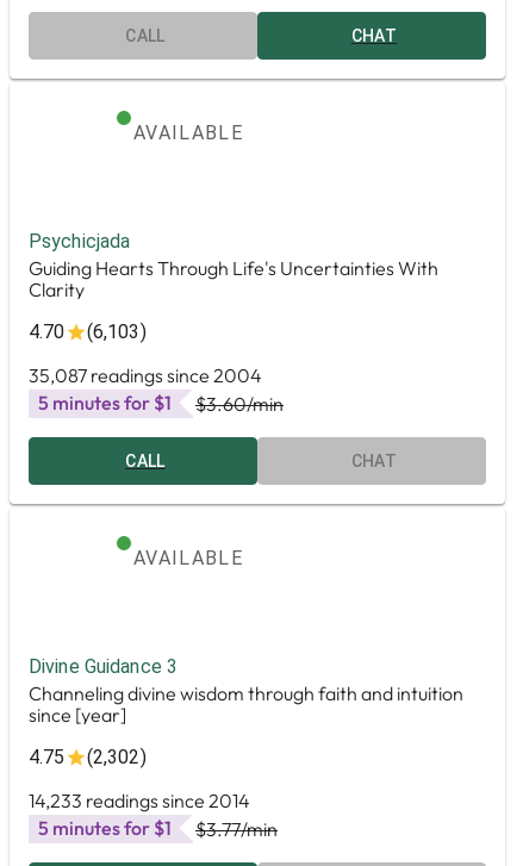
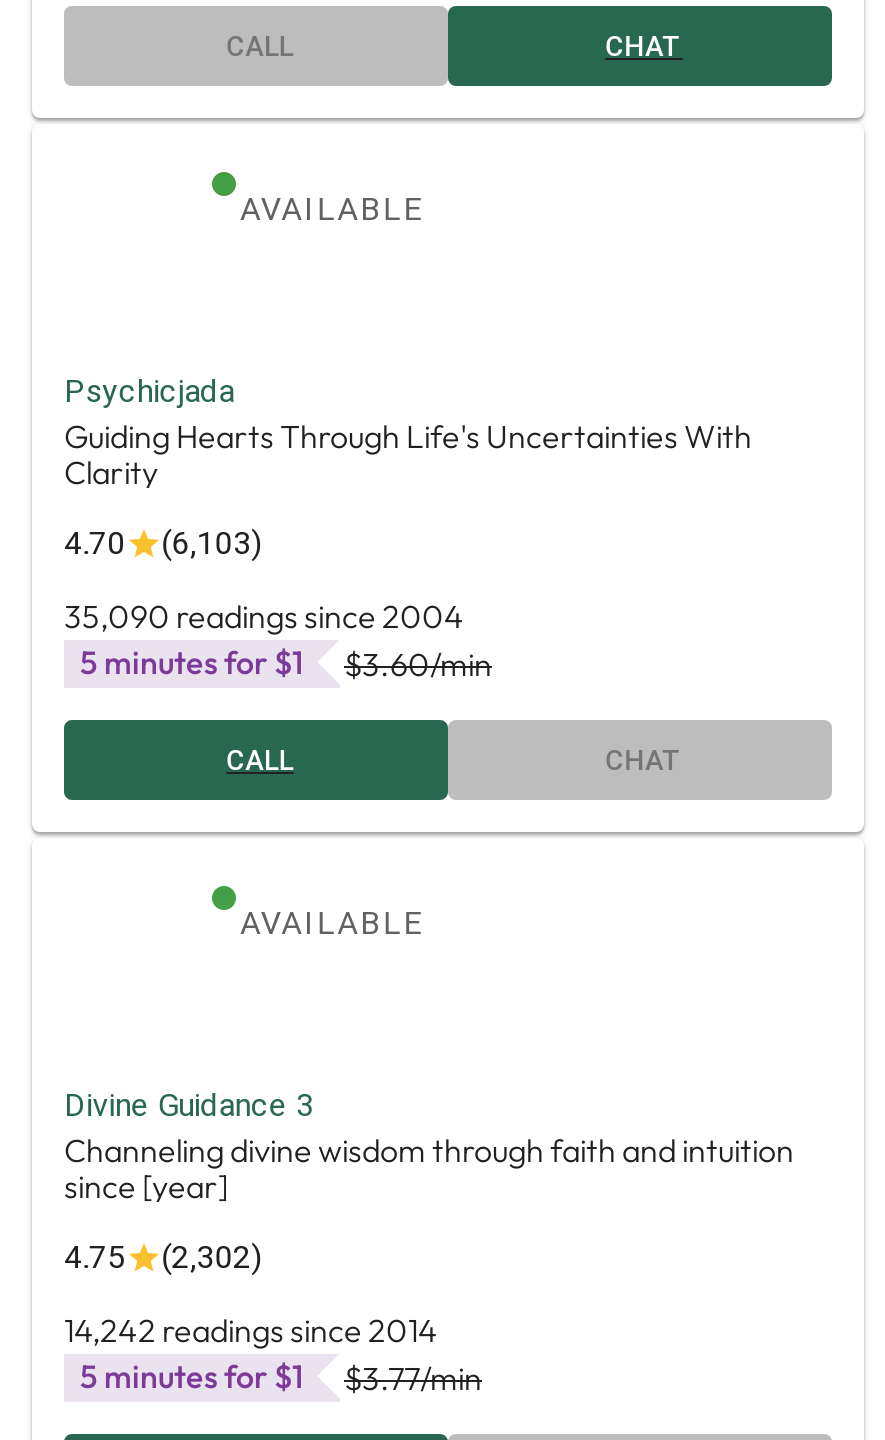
[29,363,262,387] 35,087 readings since 2004 -> [64,596,464,636] 35,090 readings since 2004
[29,789,250,812] 14,233 readings since 2014 -> [64,1310,438,1350] 14,242 readings since 2014

